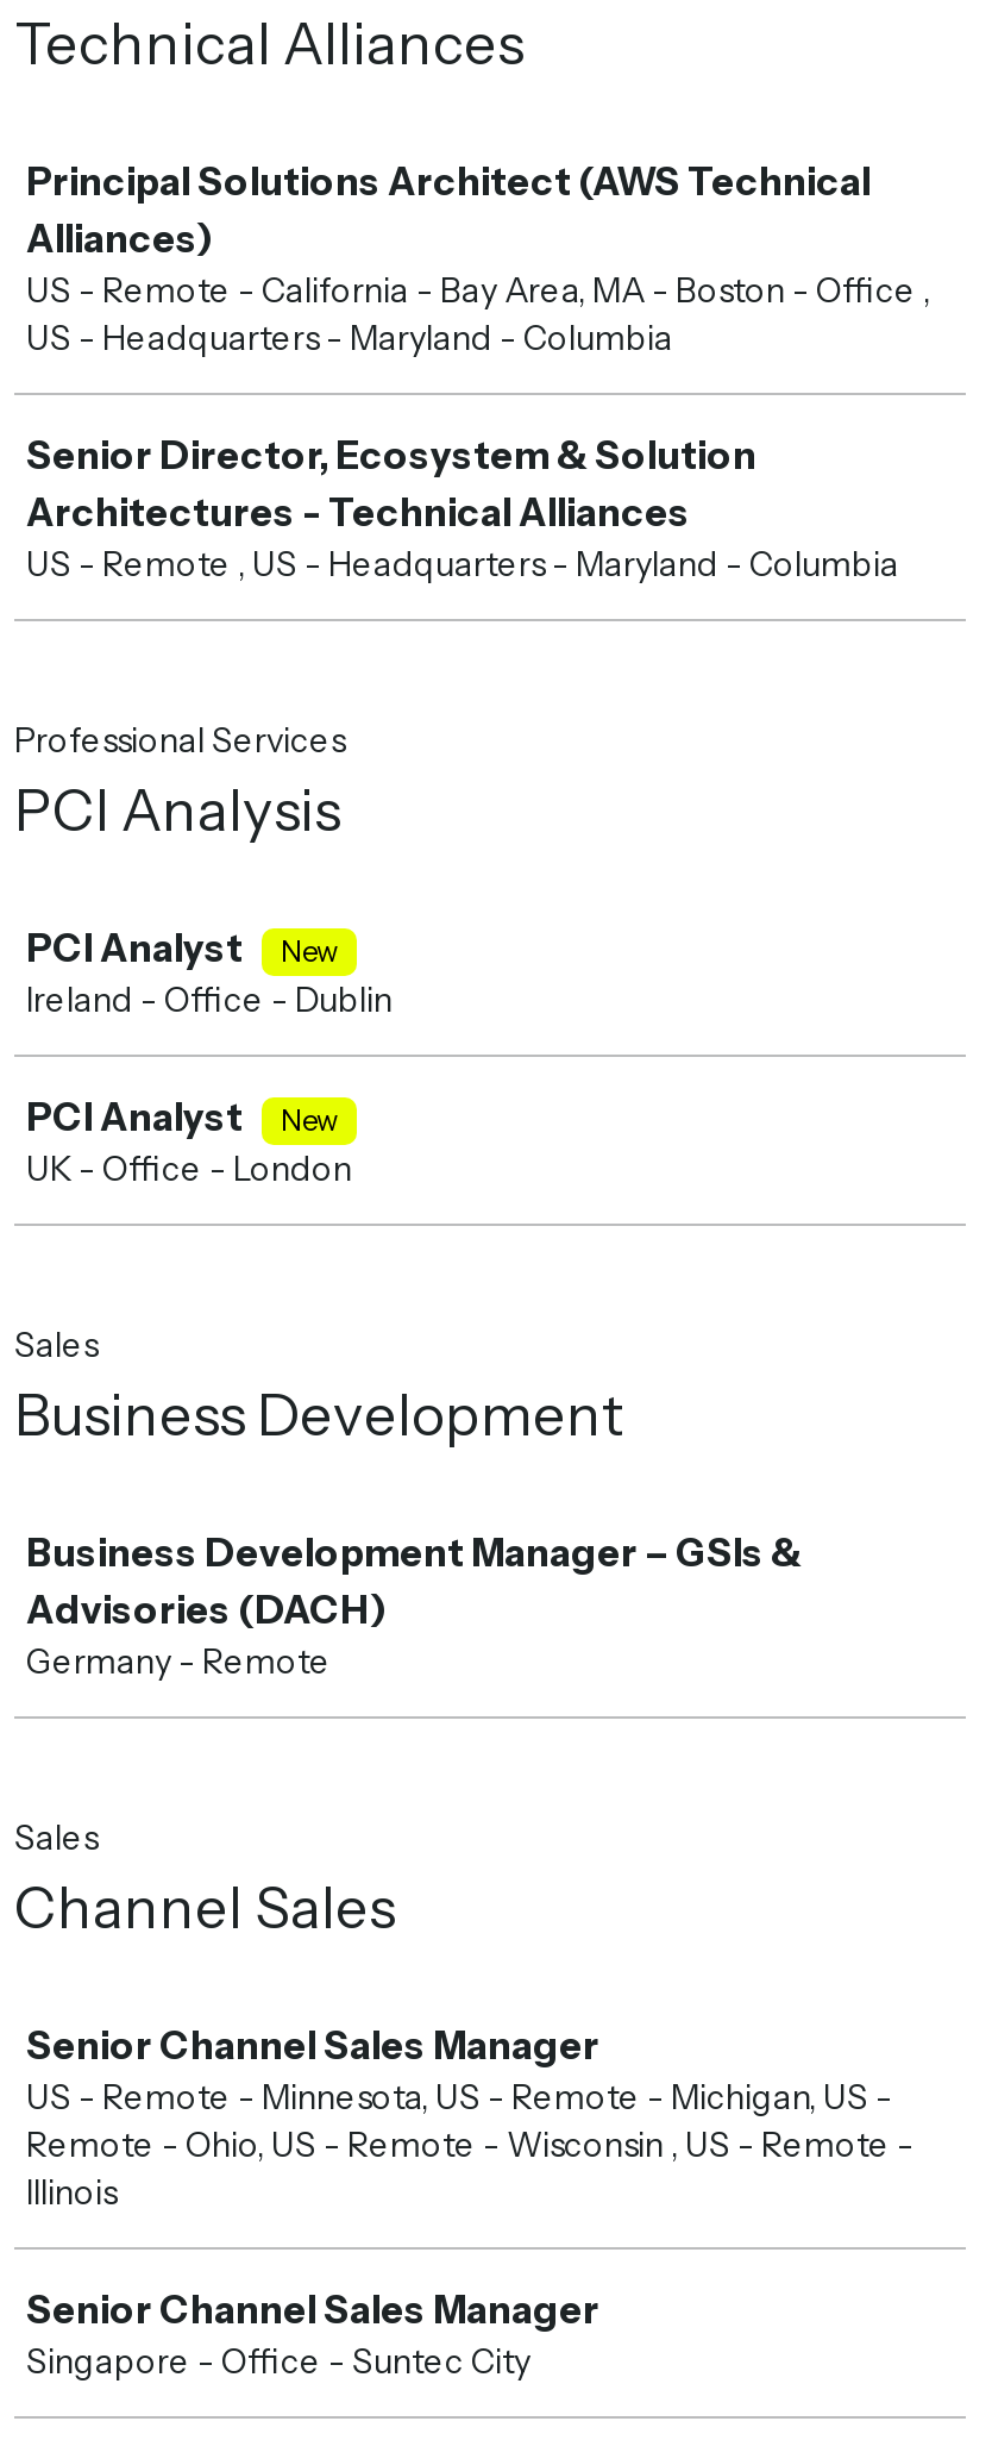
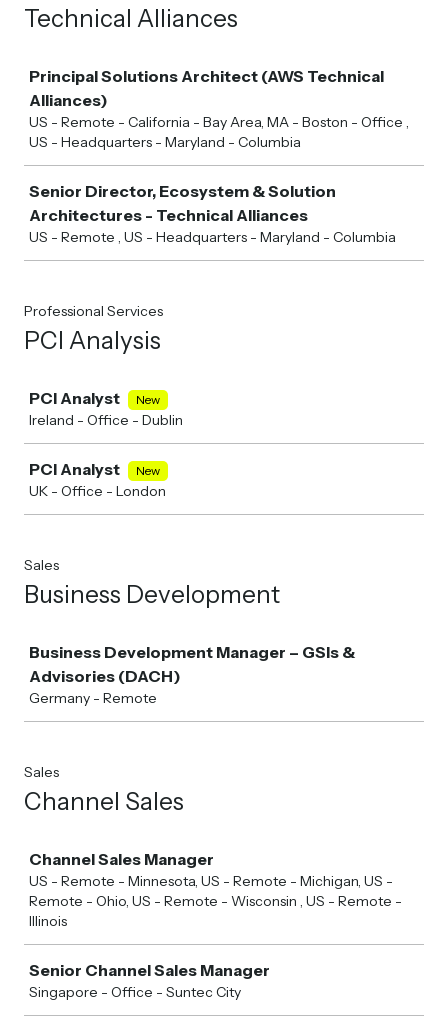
[26,2021,599,2069] Senior Channel Sales Manager -> [29,849,214,869] Channel Sales Manager

